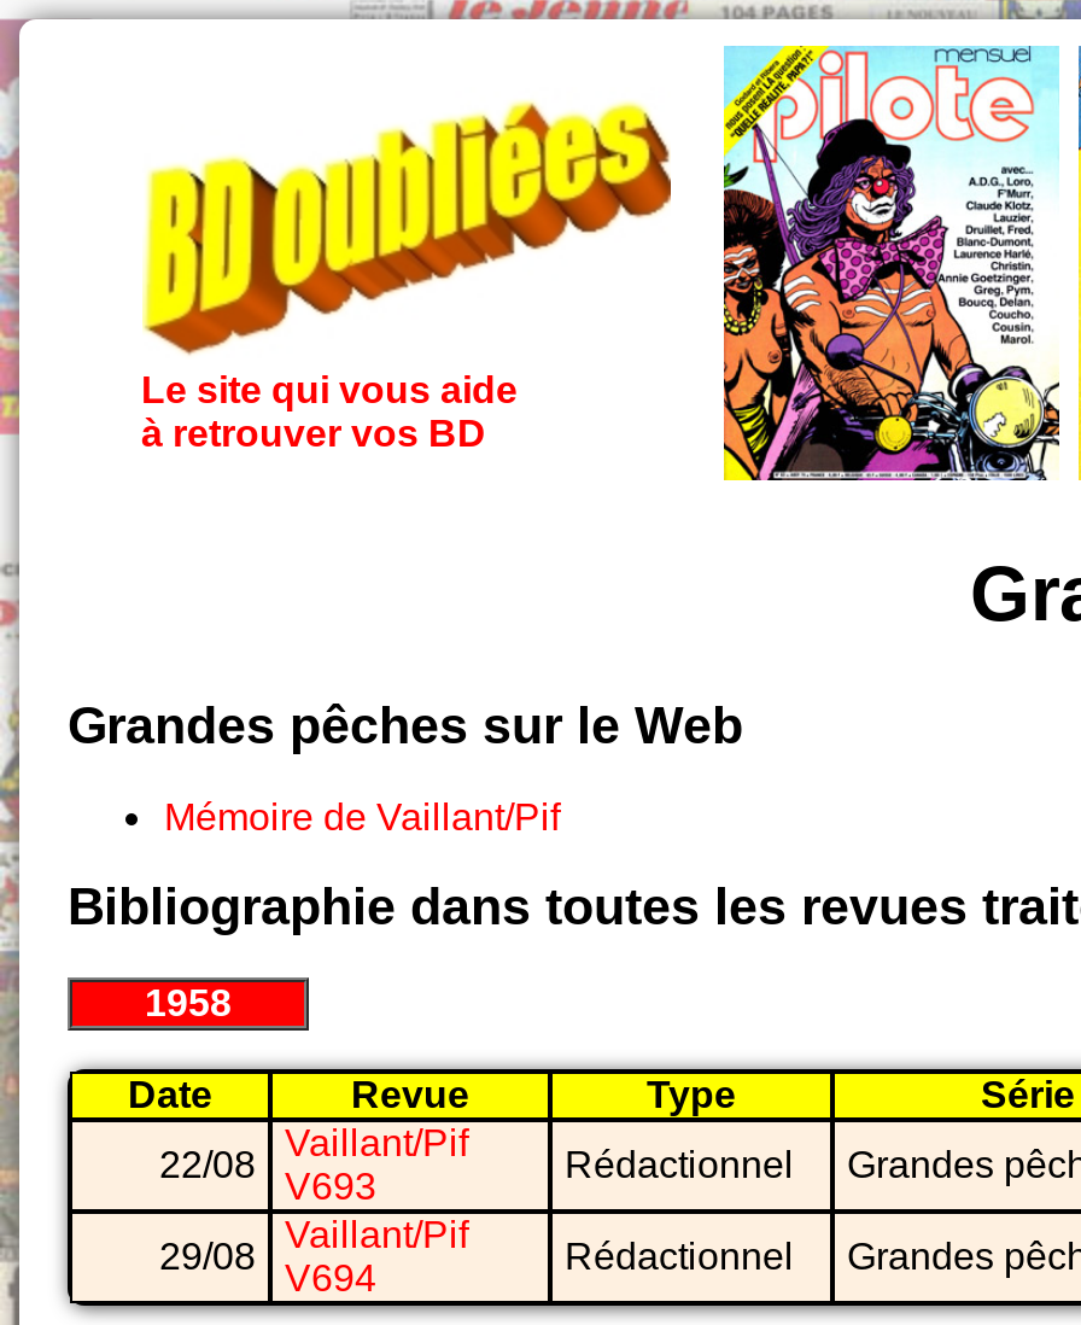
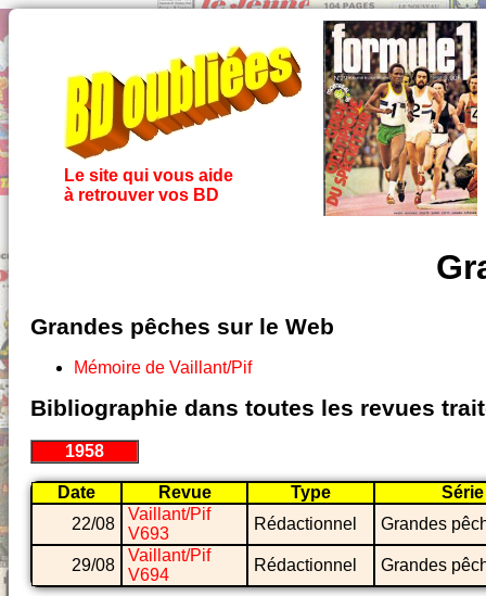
[719,43,1074,483] [image] -> [322,20,483,216] [image]

